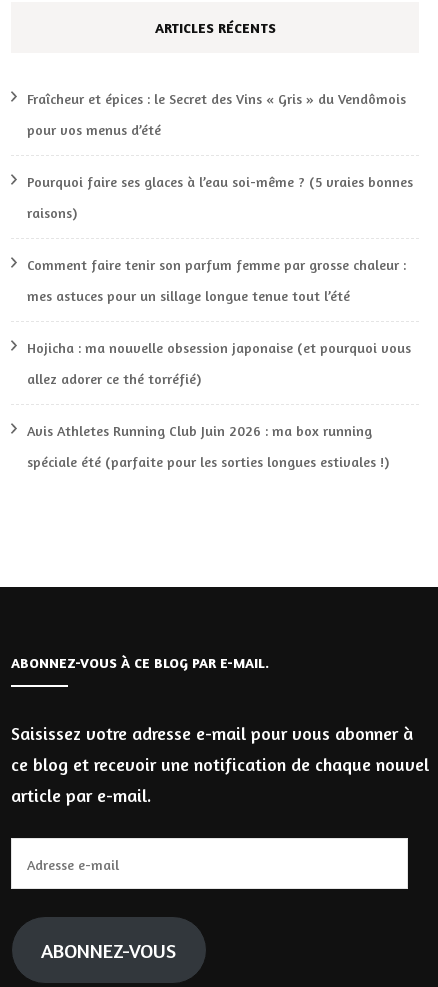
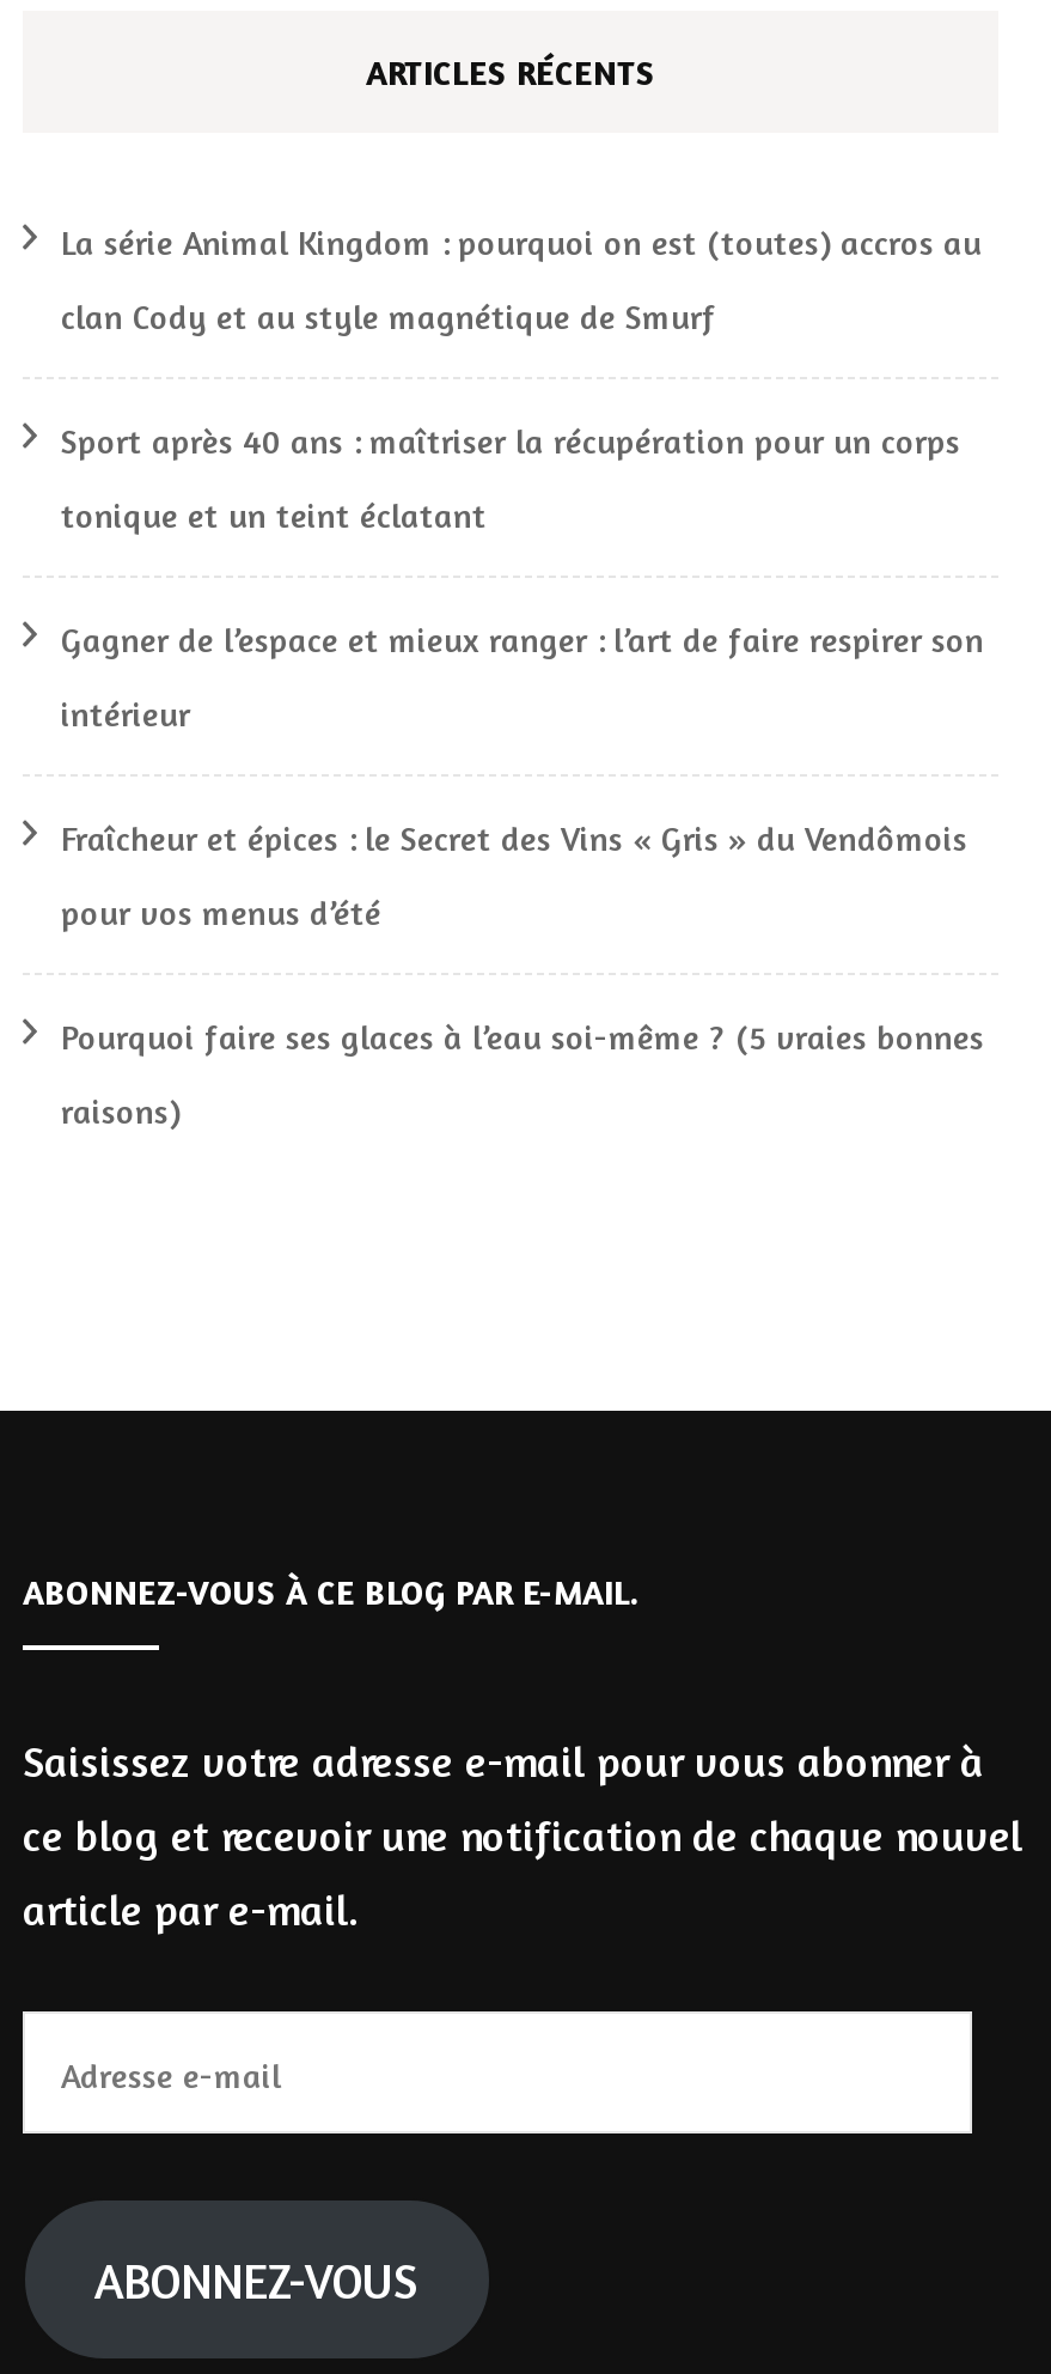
none -> [61,221,984,733] La série Animal Kingdom : pourquoi on est (toutes) accros au | clan Cody et au style magnétique de Smurf | Sport après 40 ans : maîtriser la récupération pour un corps | tonique et un teint éclatant | Gagner de l’espace et mieux ranger : l’art de faire respirer son | intérieur
moved [27,90,413,221] -> [61,817,984,1131]: Fraîcheur et épices : le Secret des Vins « Gris » du Vendômois | pour vos menus d’été | Pourquoi faire ses glaces à l’eau soi-même ? (5 vraies bonnes | raisons)
[27,256,411,470] Comment faire tenir son parfum femme par grosse chaleur : | mes astuces pour un sillage longue tenue tout l’été | Hojicha : ma nouvelle obsession japonaise (et pourquoi vous | allez adorer ce thé torréfié) | Avis Athletes Running Club Juin 2026 : ma box running | spéciale été (parfaite pour les sorties longues estivales !) -> none

